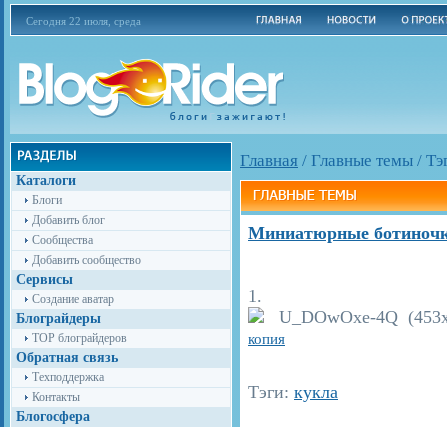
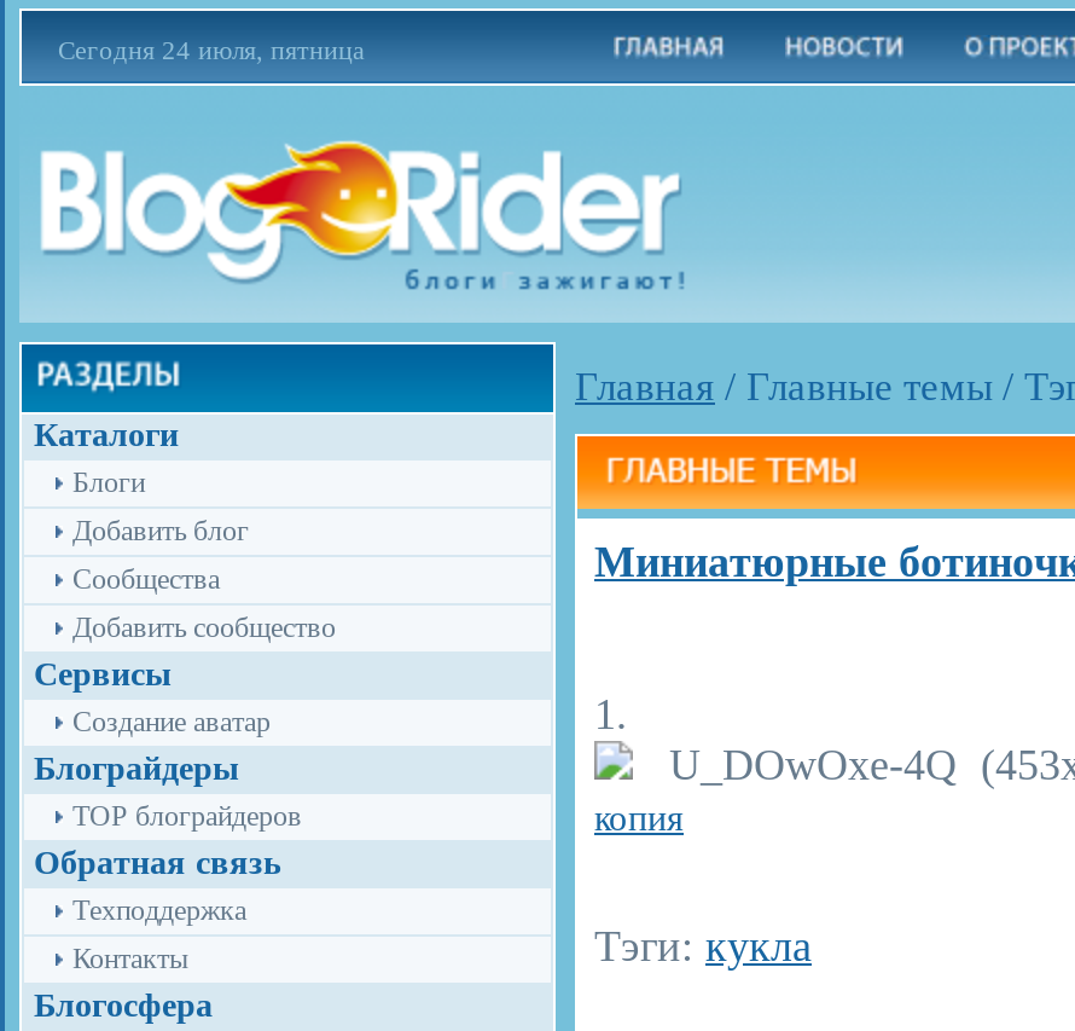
[26,15,141,27] Сегодня 22 июля, среда -> [58,35,365,64] Сегодня 24 июля, пятница

